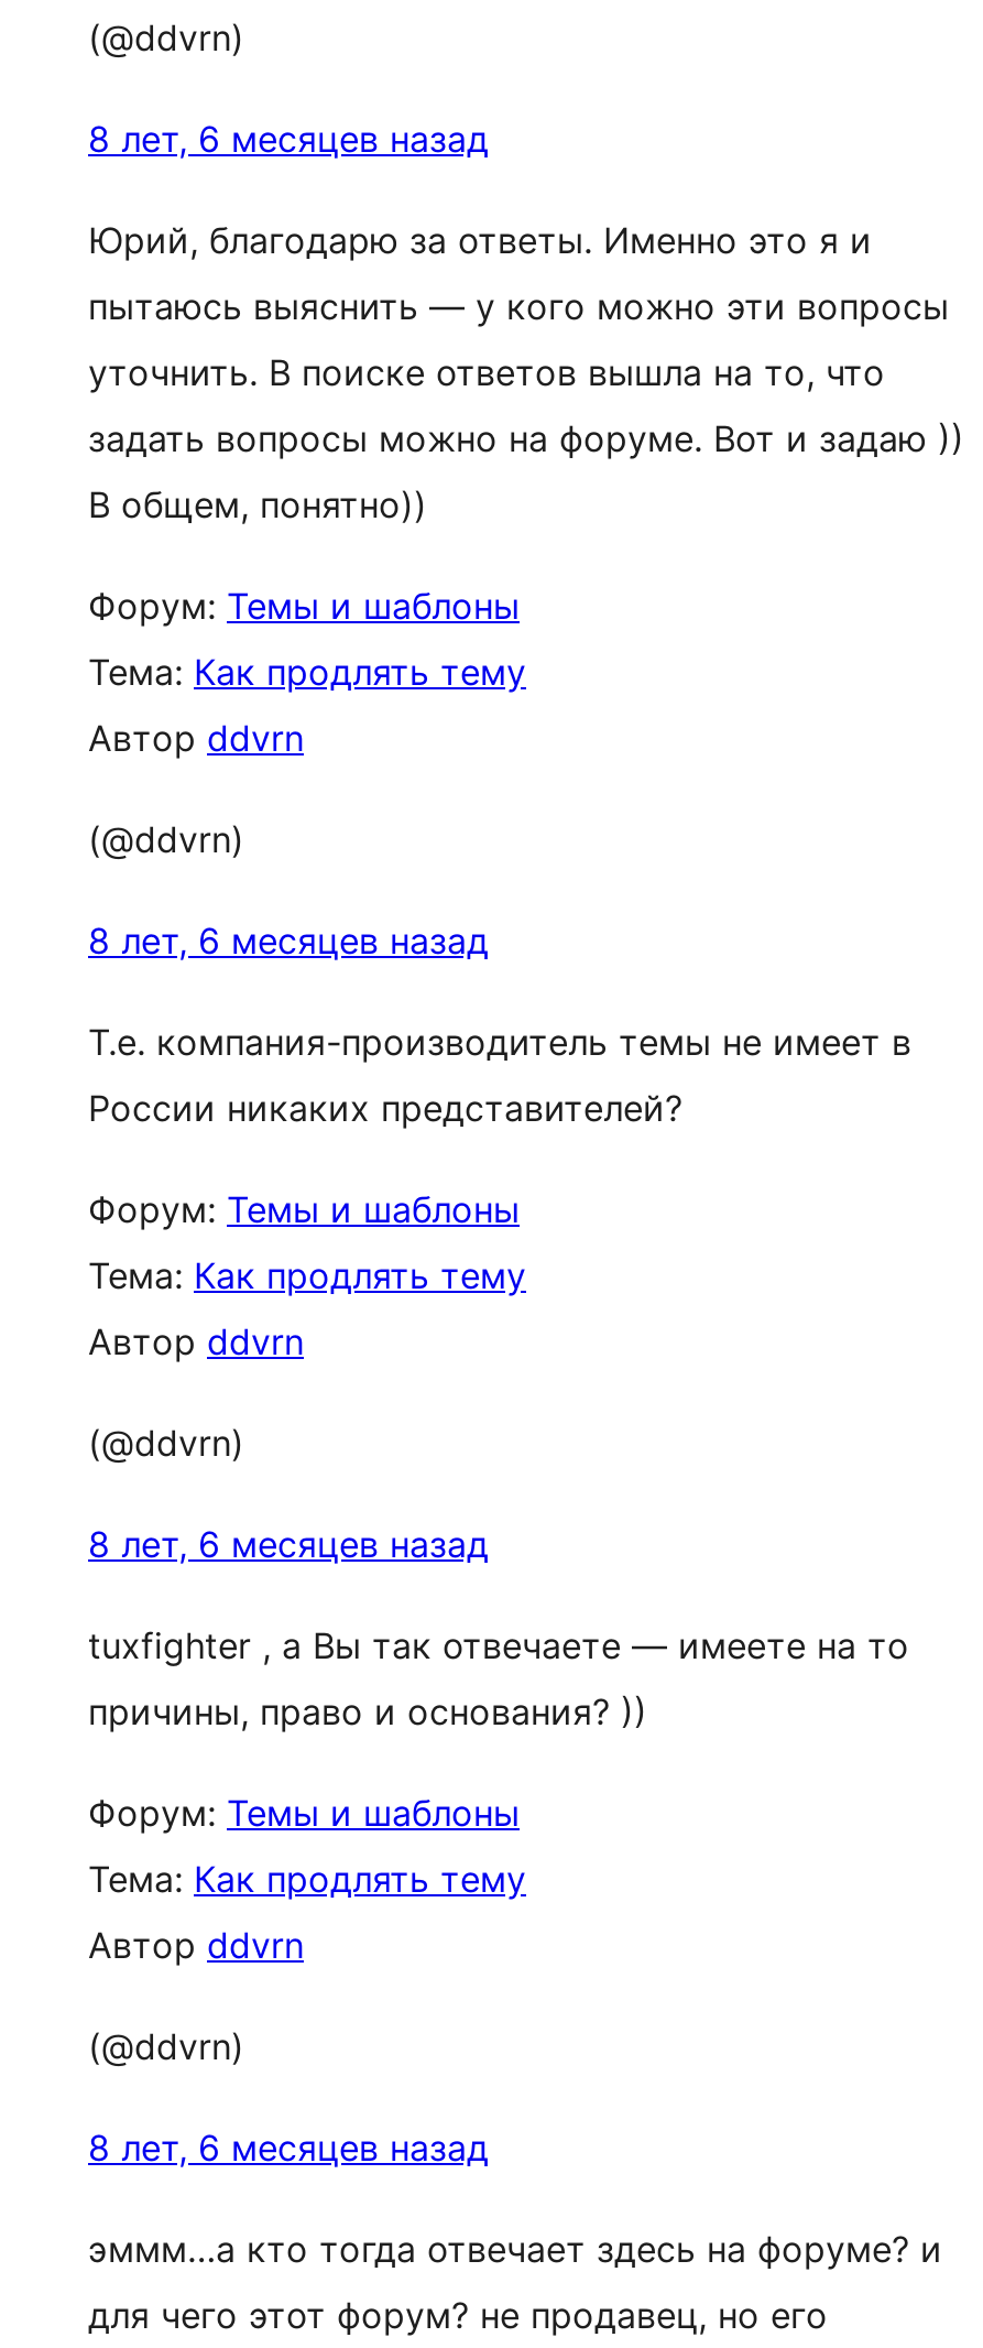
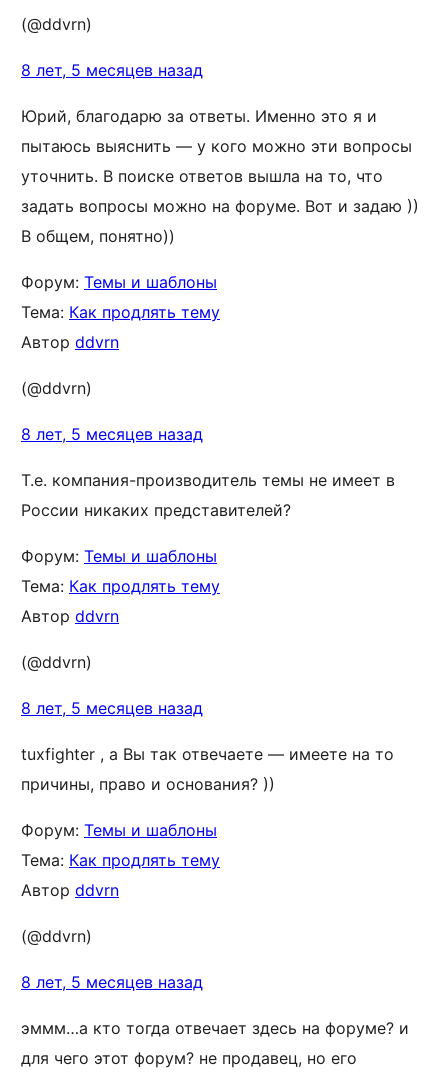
[88,117,489,161] 8 лет, 6 месяцев назад -> [21,60,203,80] 8 лет, 5 месяцев назад
[88,918,489,963] 8 лет, 6 месяцев назад -> [21,424,203,444] 8 лет, 5 месяцев назад
[88,1522,489,1566] 8 лет, 6 месяцев назад -> [21,698,203,718] 8 лет, 5 месяцев назад
[88,2126,489,2170] 8 лет, 6 месяцев назад -> [21,972,203,992] 8 лет, 5 месяцев назад

